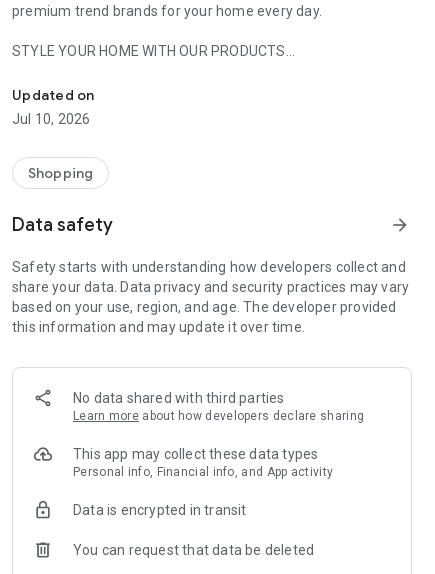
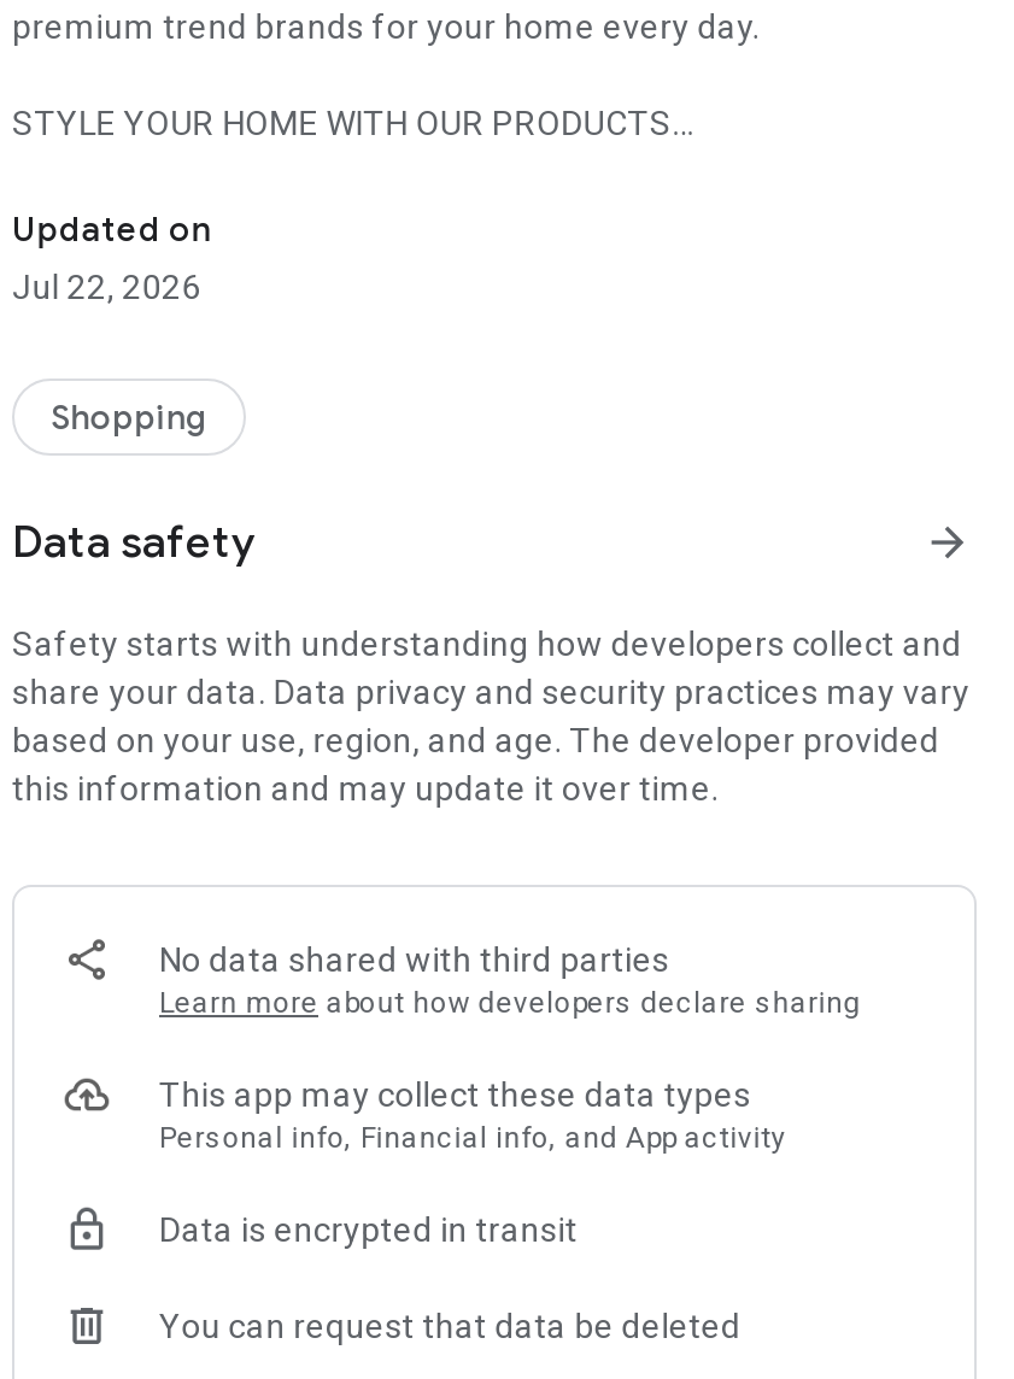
[12,111,90,127] Jul 10, 2026 -> [12,268,201,306] Jul 22, 2026

